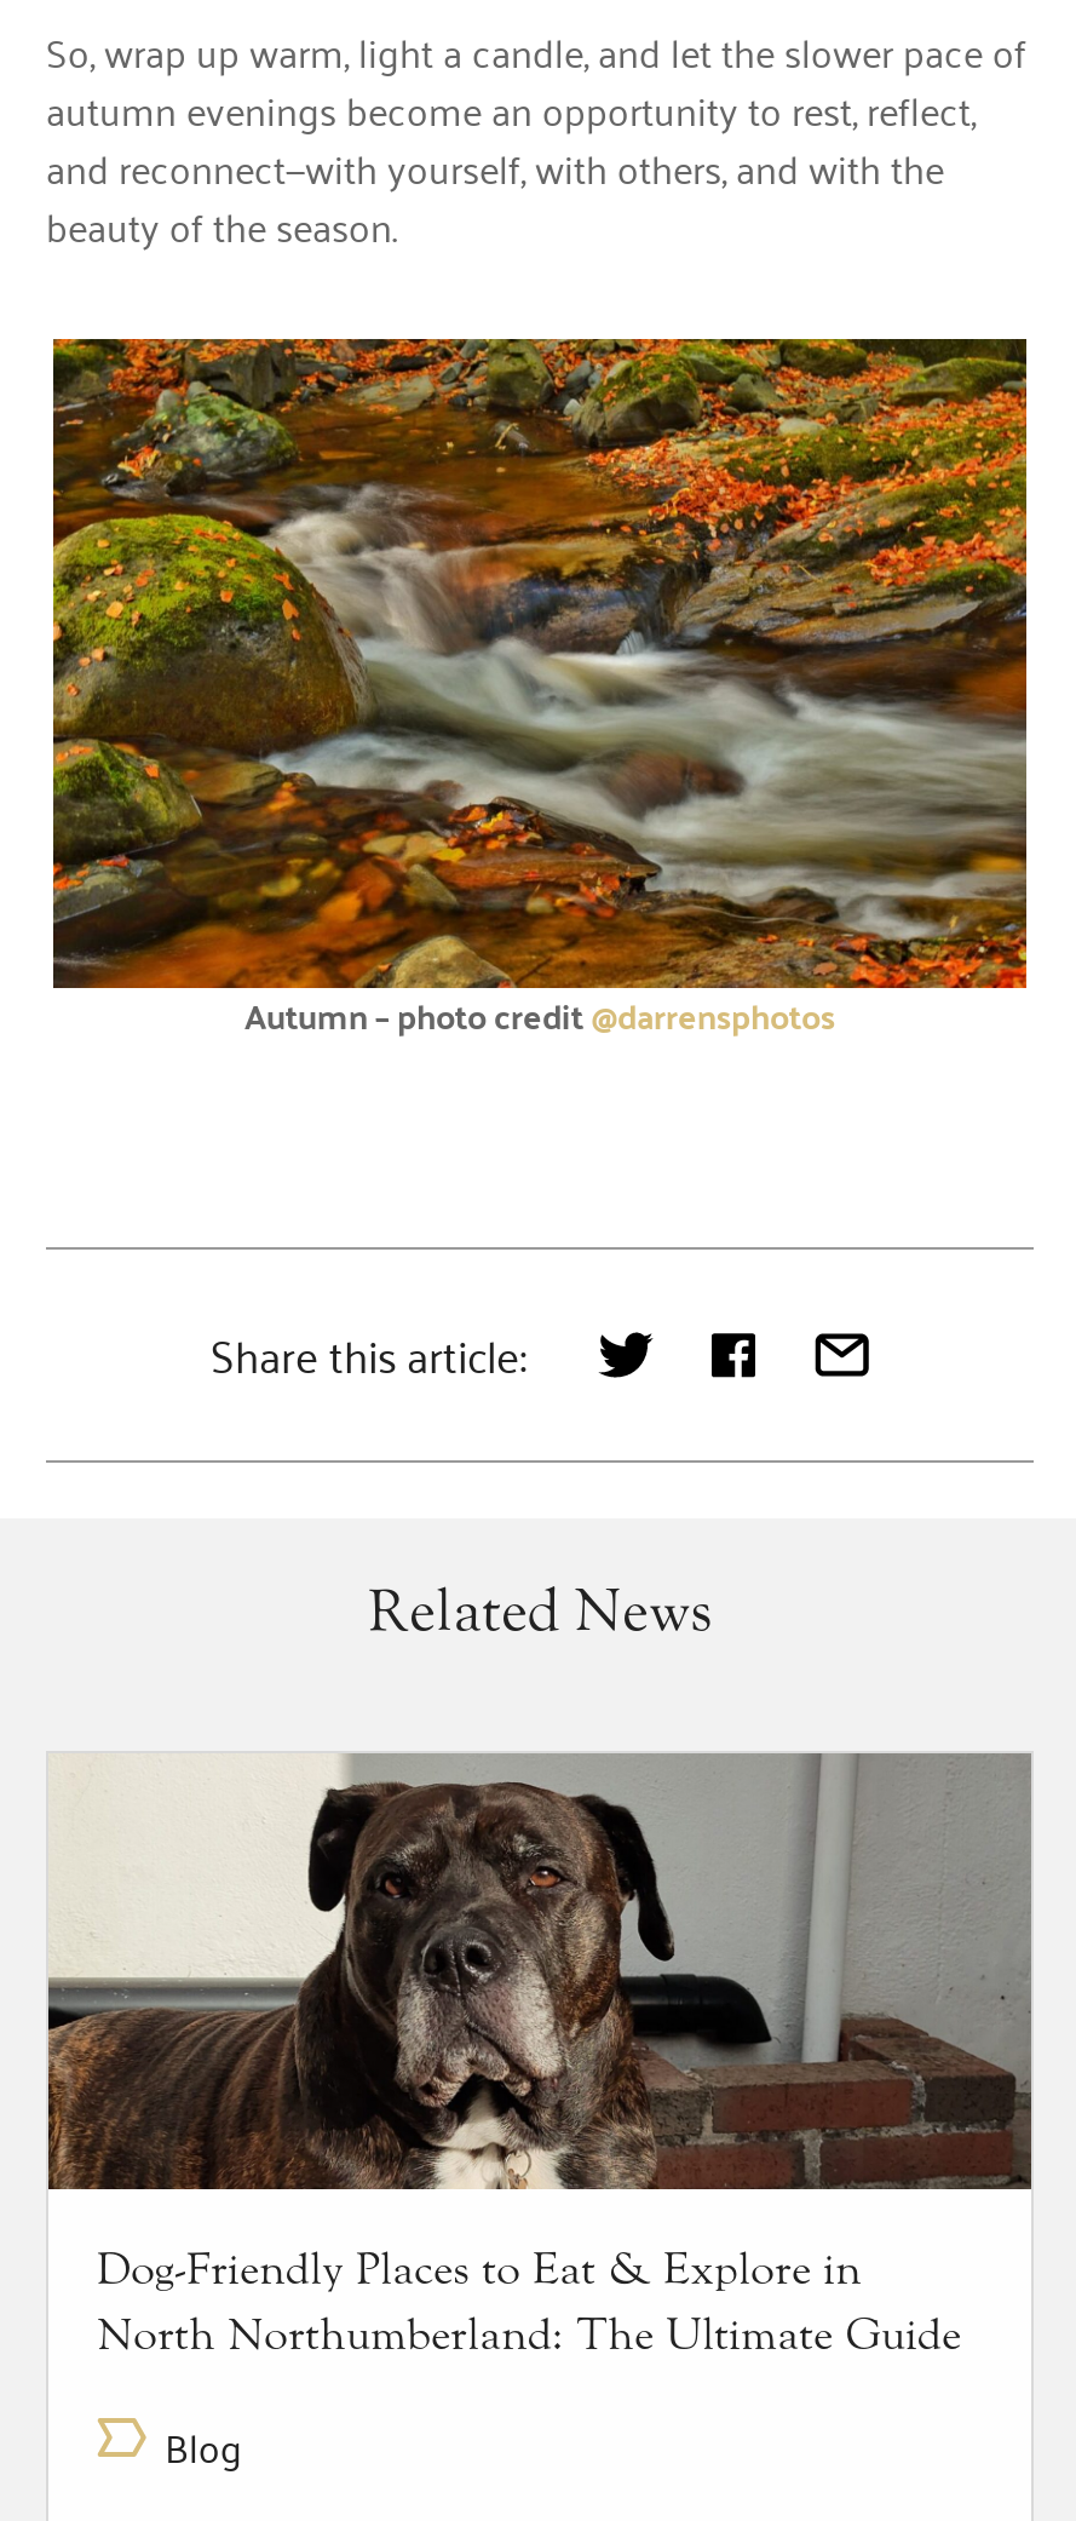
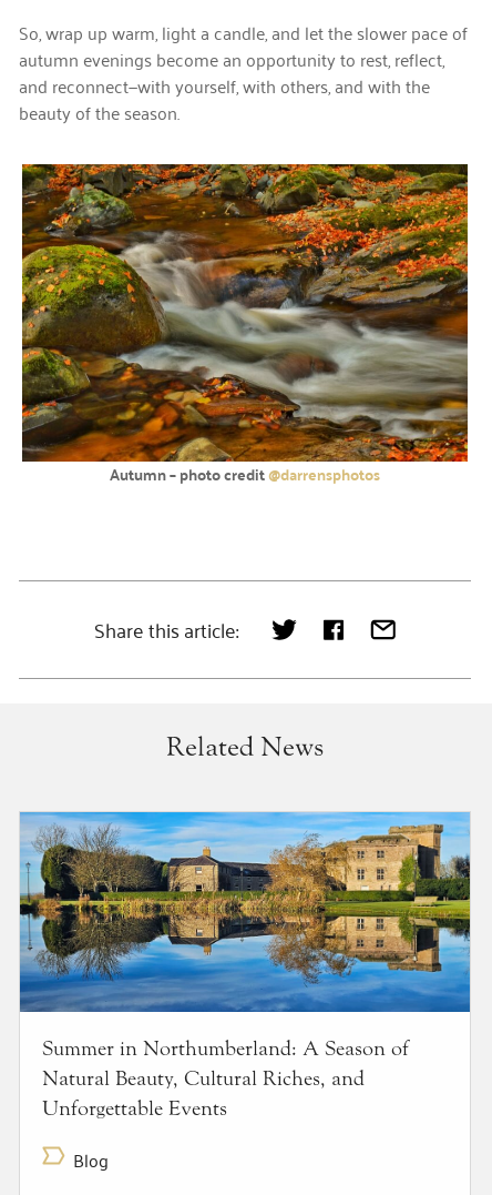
[46,1751,1034,2362] [image] | Dog-Friendly Places to Eat & Explore in | North Northumberland: The Ultimate Guide -> [19,811,471,1121] [image] | Summer in Northumberland: A Season of | Natural Beauty, Cultural Riches, and | Unforgettable Events

